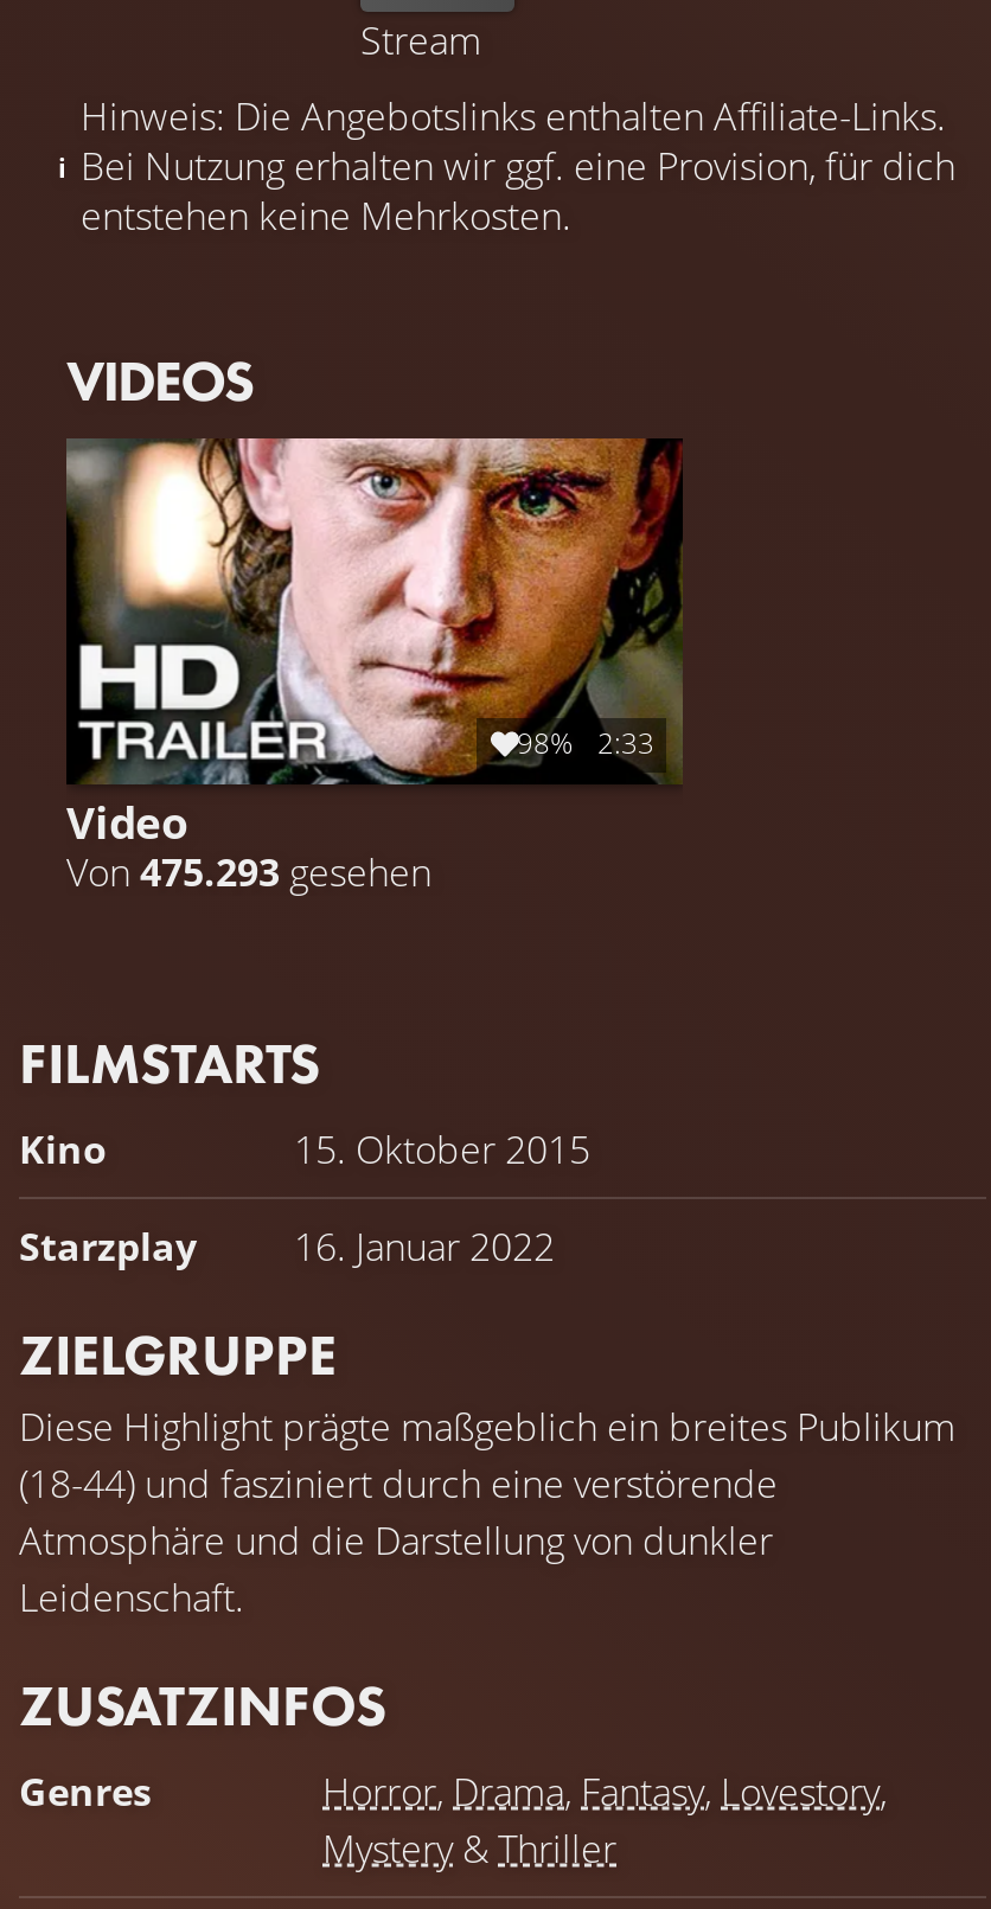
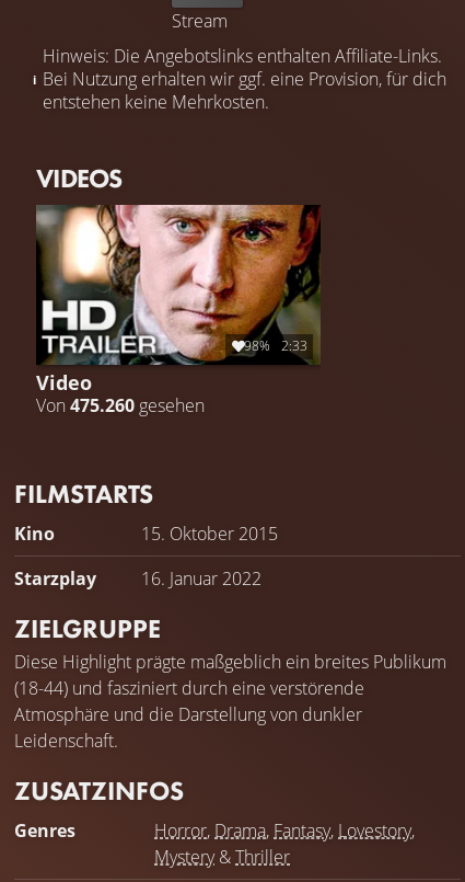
[66,846,431,898] Von 475.293 gesehen -> [36,393,205,417] Von 475.260 gesehen

